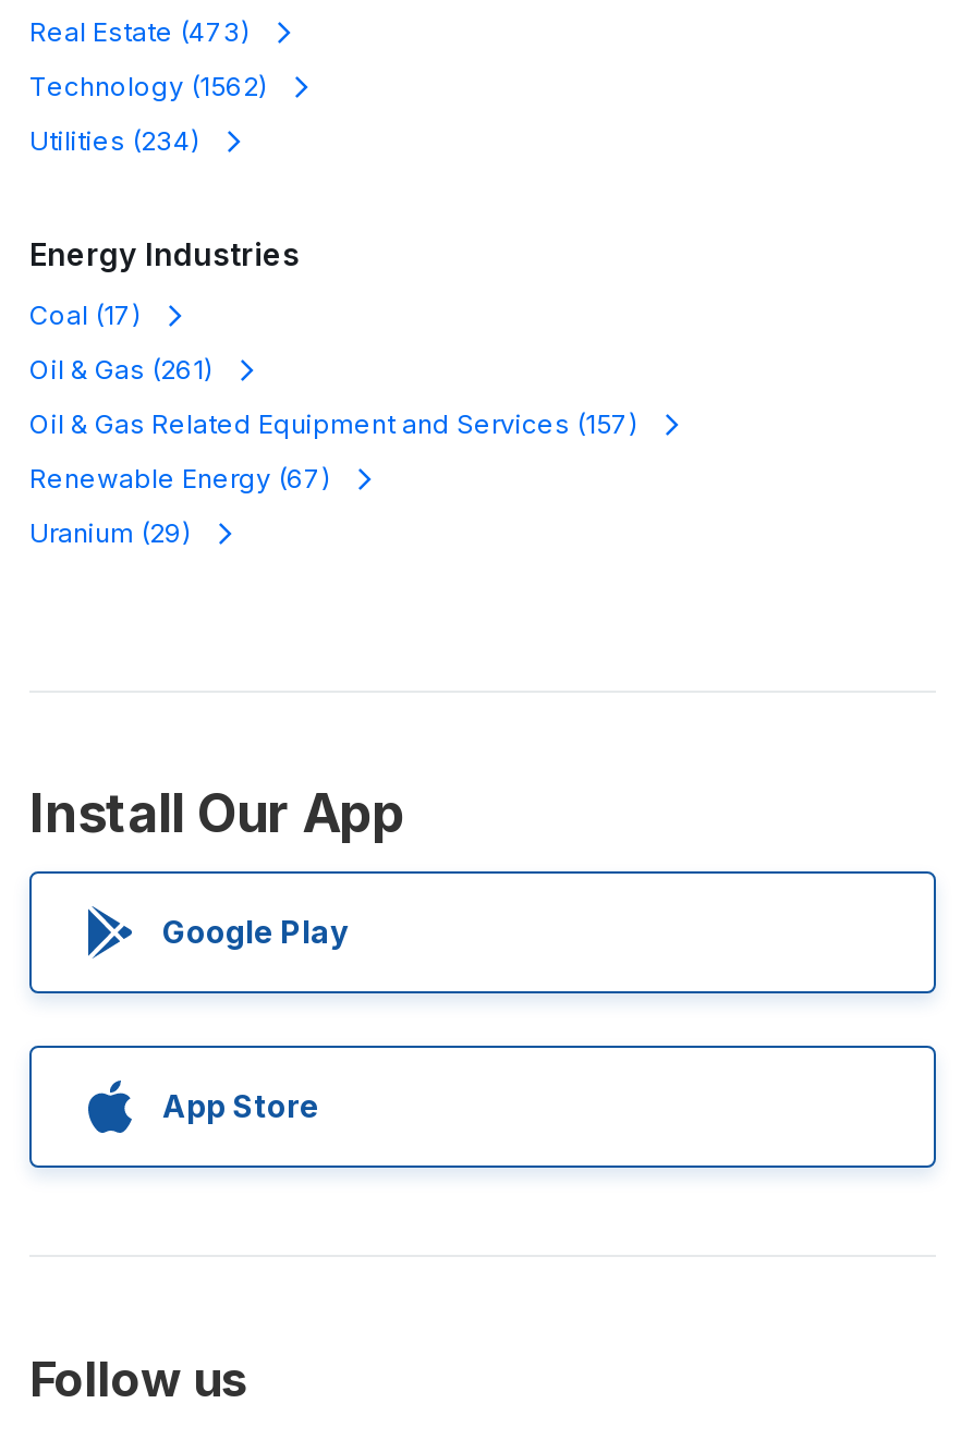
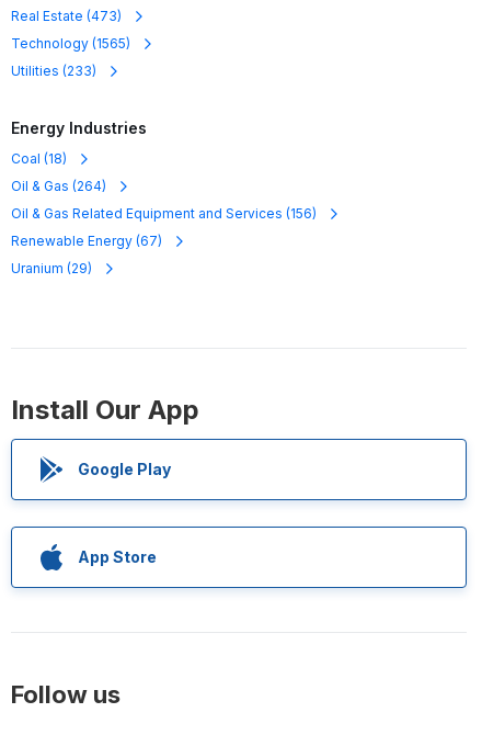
[29,69,267,102] Technology (1562) -> [11,35,130,51] Technology (1565)
[29,124,199,156] Utilities (234) -> [11,62,96,79] Utilities (233)
[29,298,141,331] Coal (17) -> [11,150,67,167] Coal (18)
[29,352,212,385] Oil & Gas (261) -> [11,177,106,194] Oil & Gas (264)
[29,407,637,440] Oil & Gas Related Equipment and Services (157) -> [11,205,317,221] Oil & Gas Related Equipment and Services (156)

